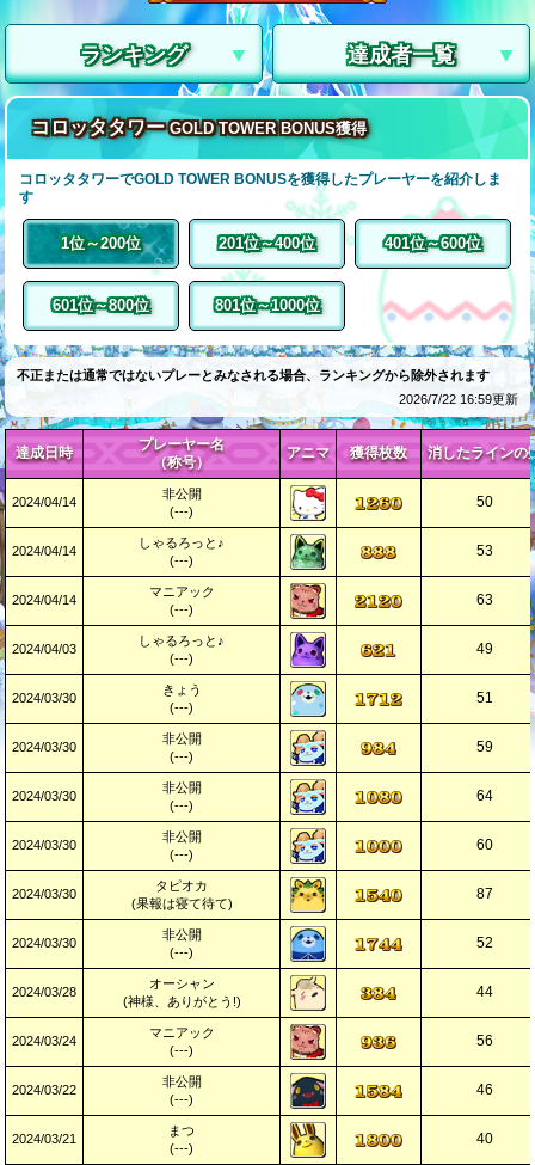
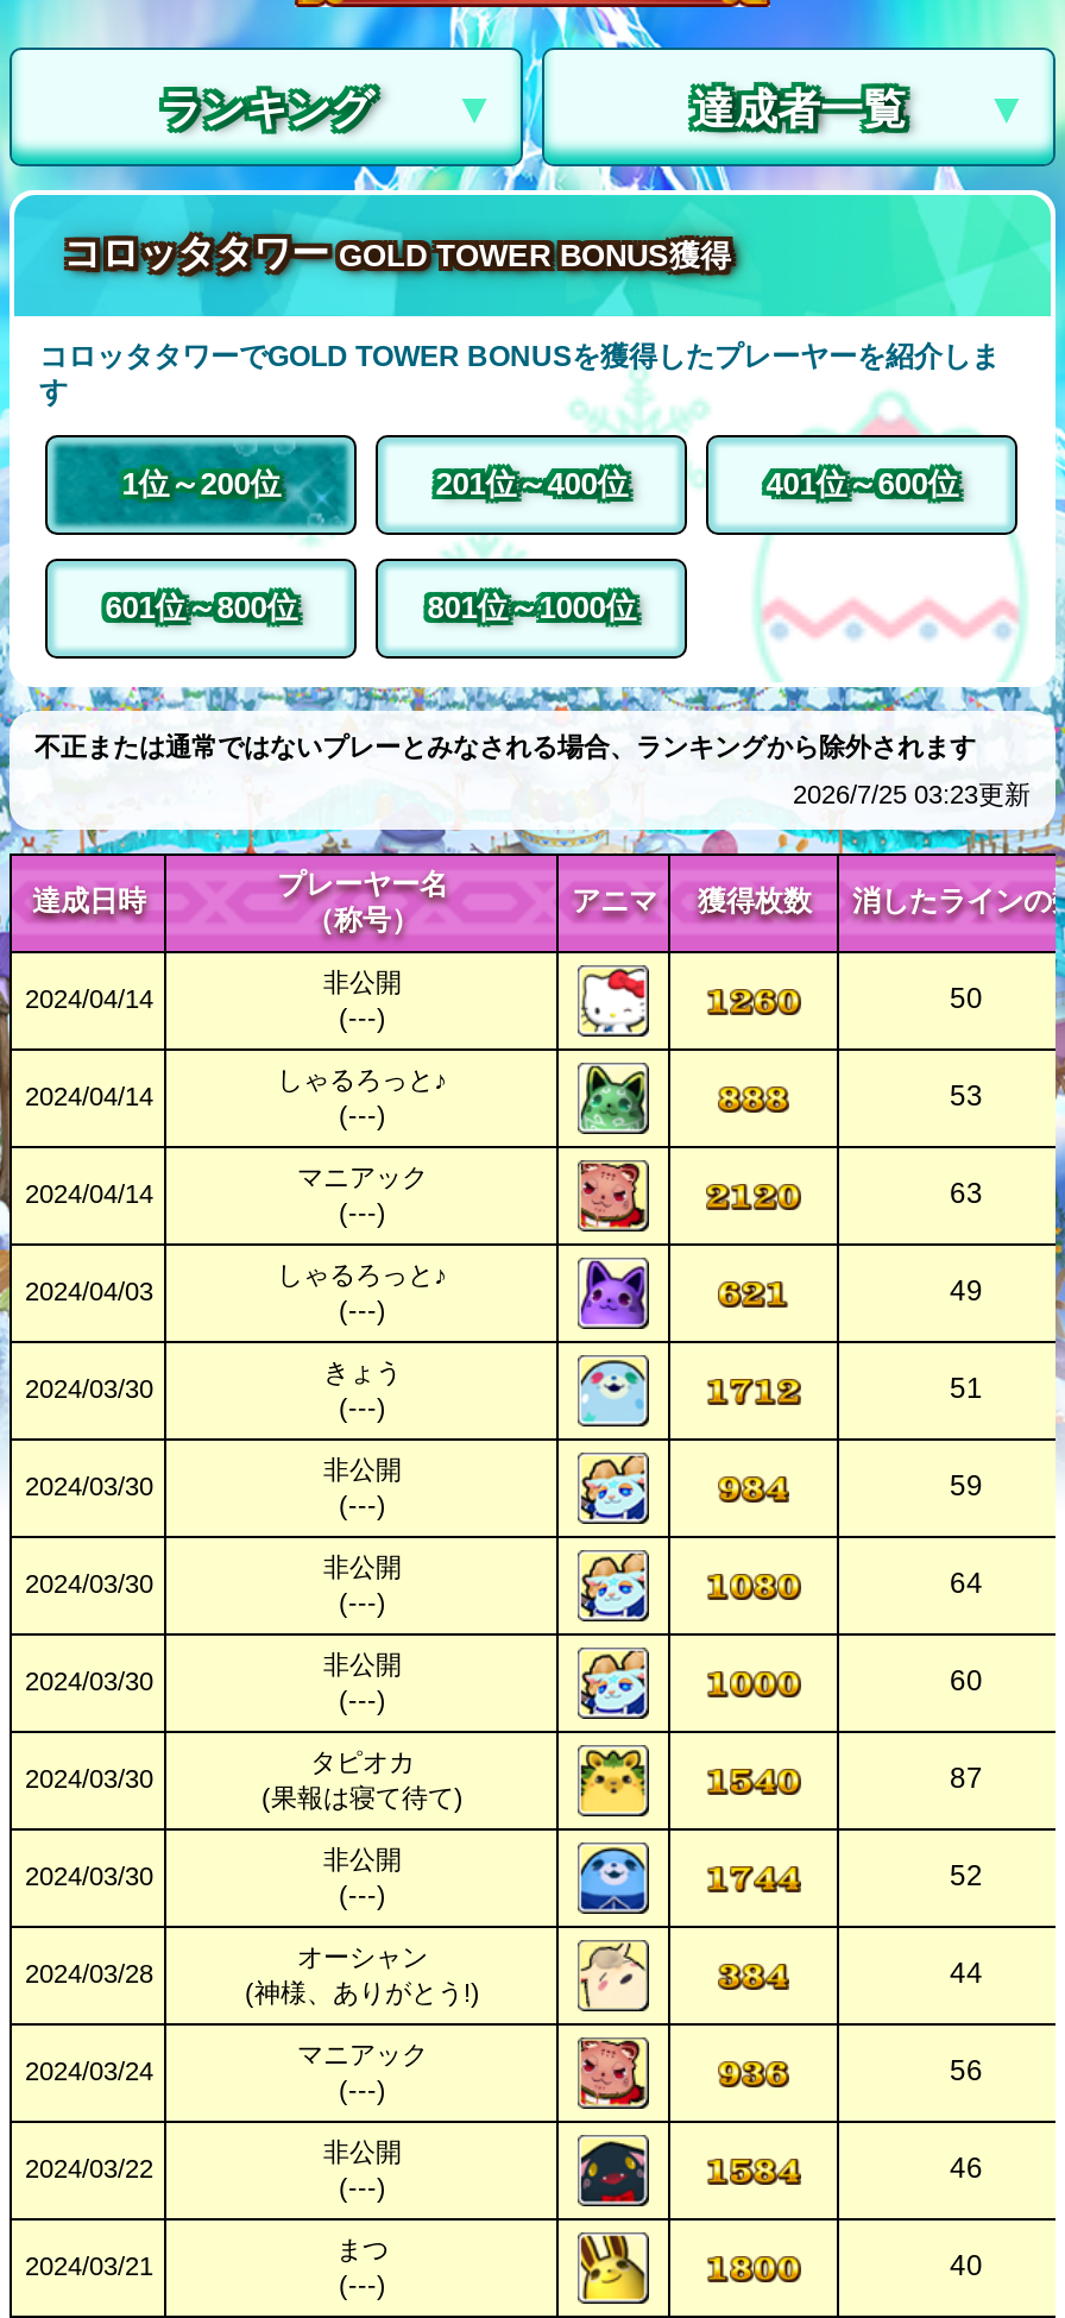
[398,392,518,406] 2026/7/22 16:59更新 -> [793,780,1031,808] 2026/7/25 03:23更新

